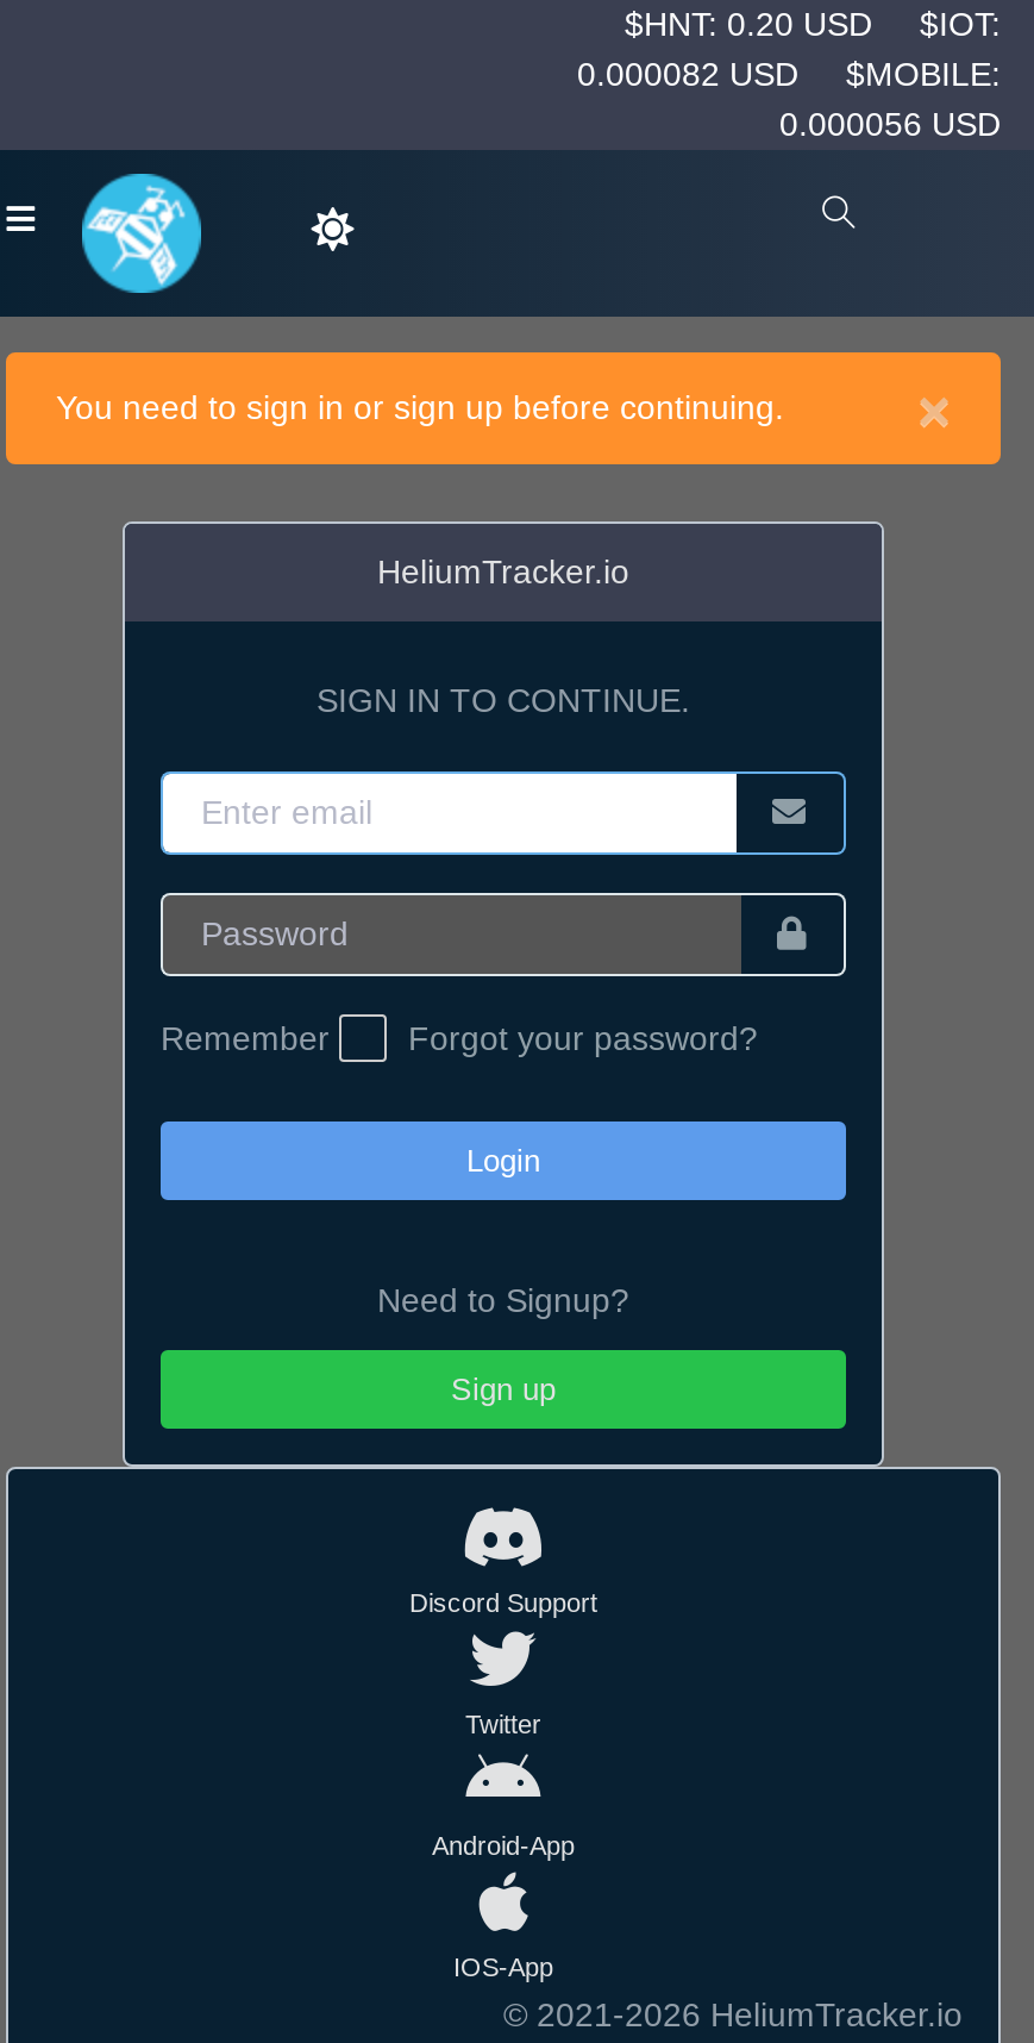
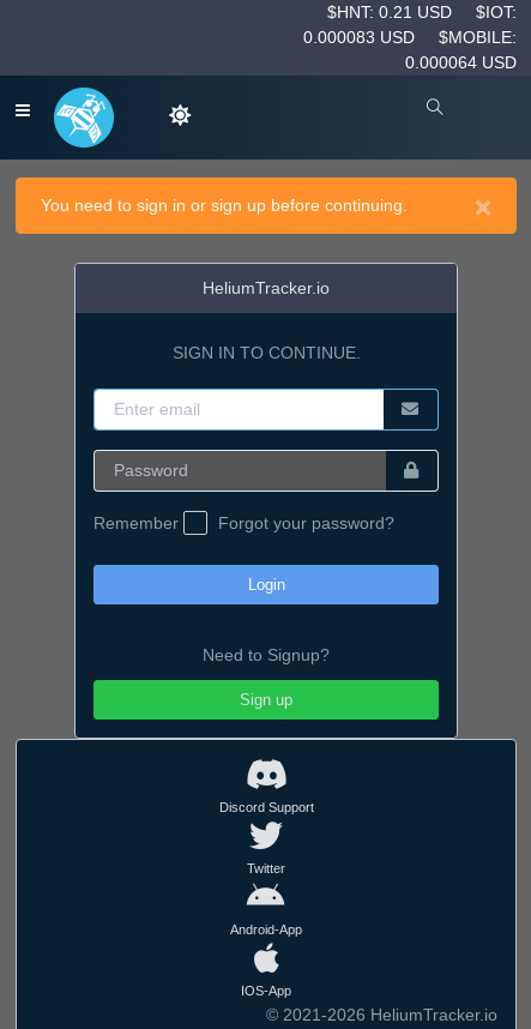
[625,5,1001,43] $HNT: 0.20 USD $IOT: -> [327,2,517,22] $HNT: 0.21 USD $IOT:
[577,55,1001,93] 0.000082 USD $MOBILE: -> [303,28,517,47] 0.000083 USD $MOBILE:
[779,105,1001,143] 0.000056 USD -> [405,53,517,72] 0.000064 USD

